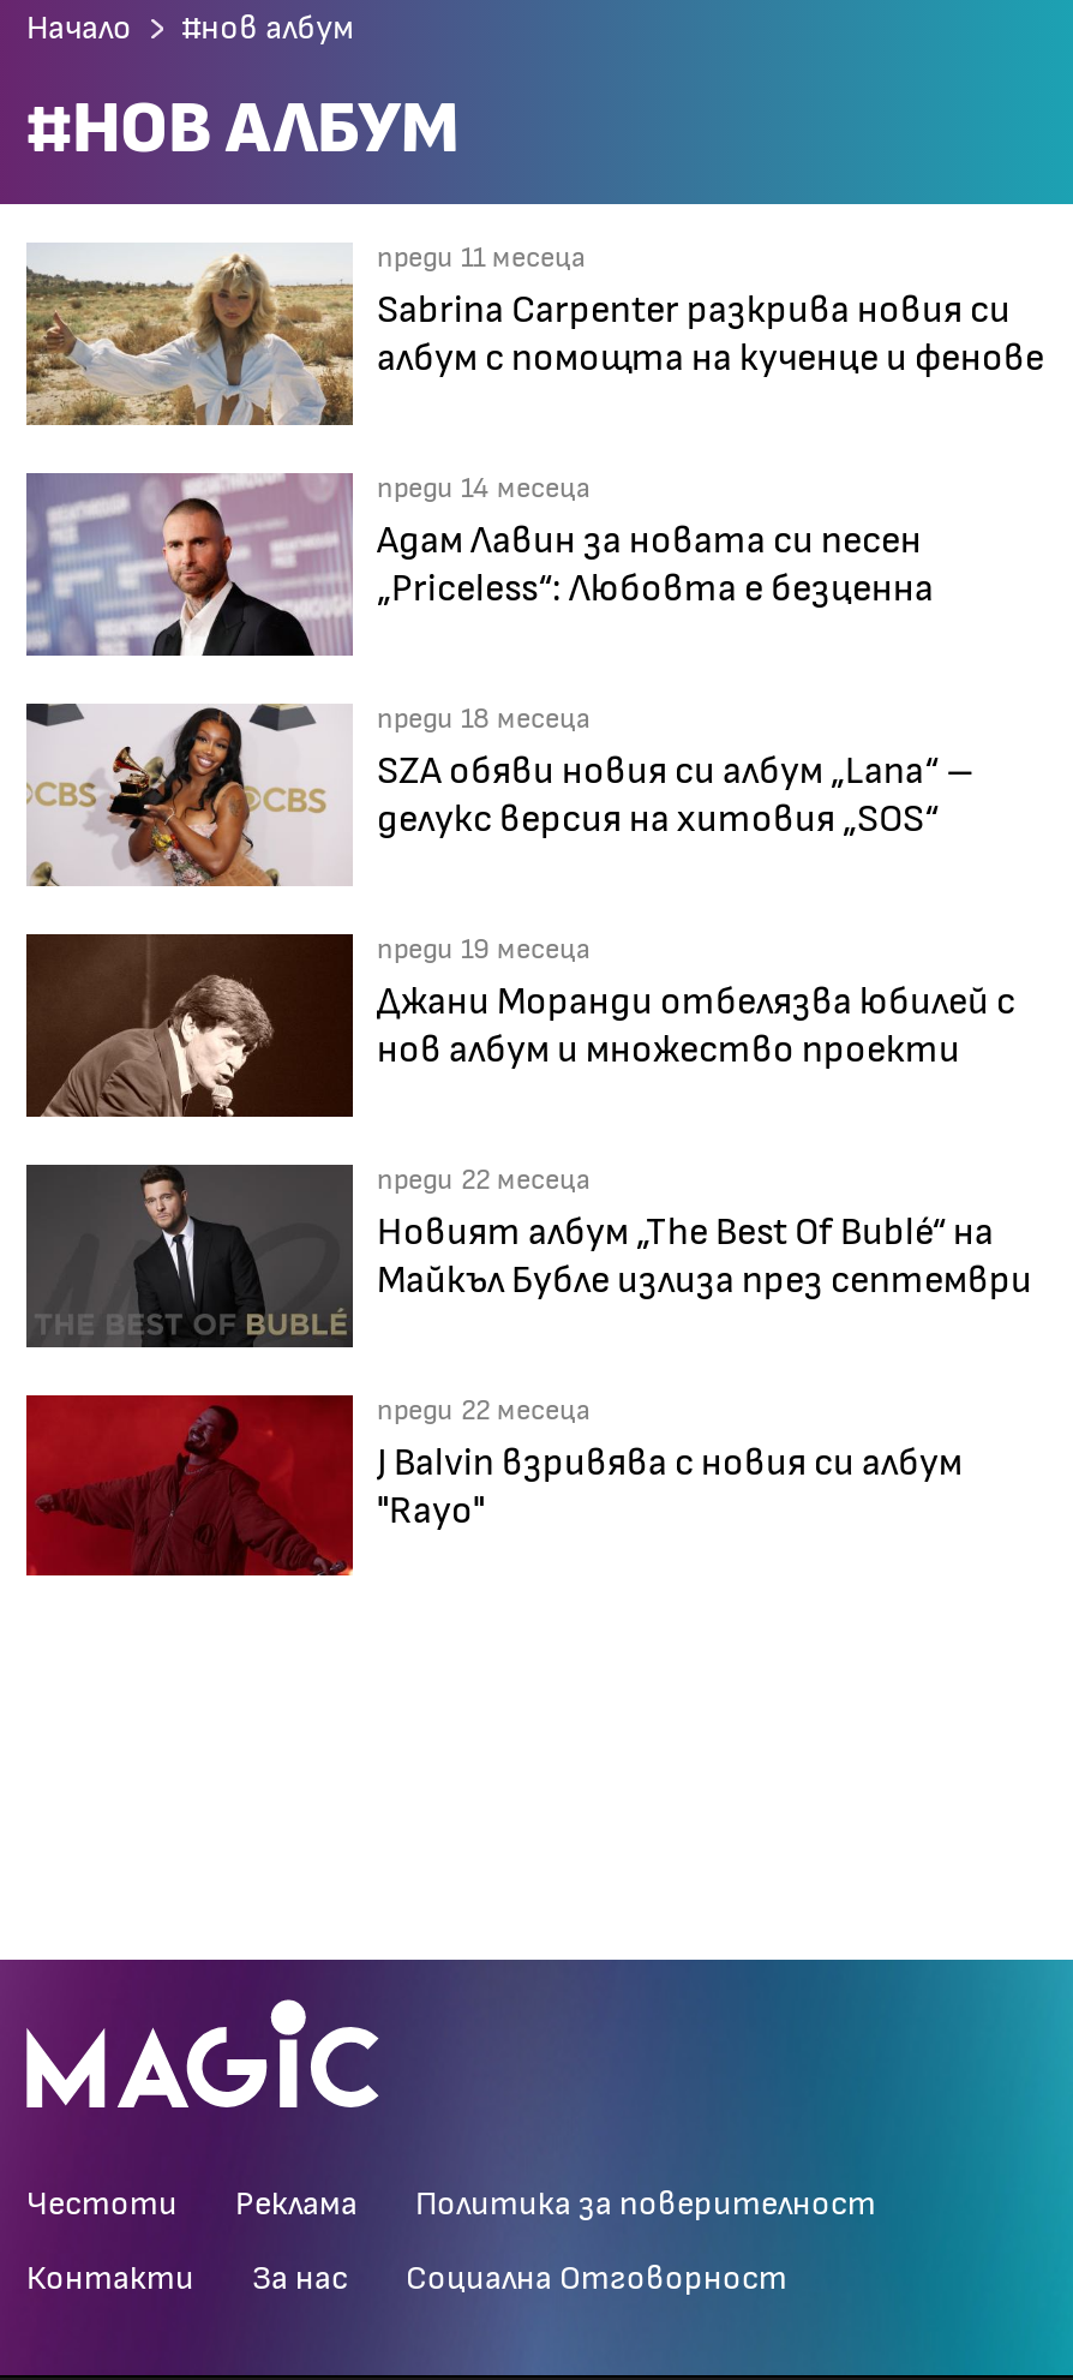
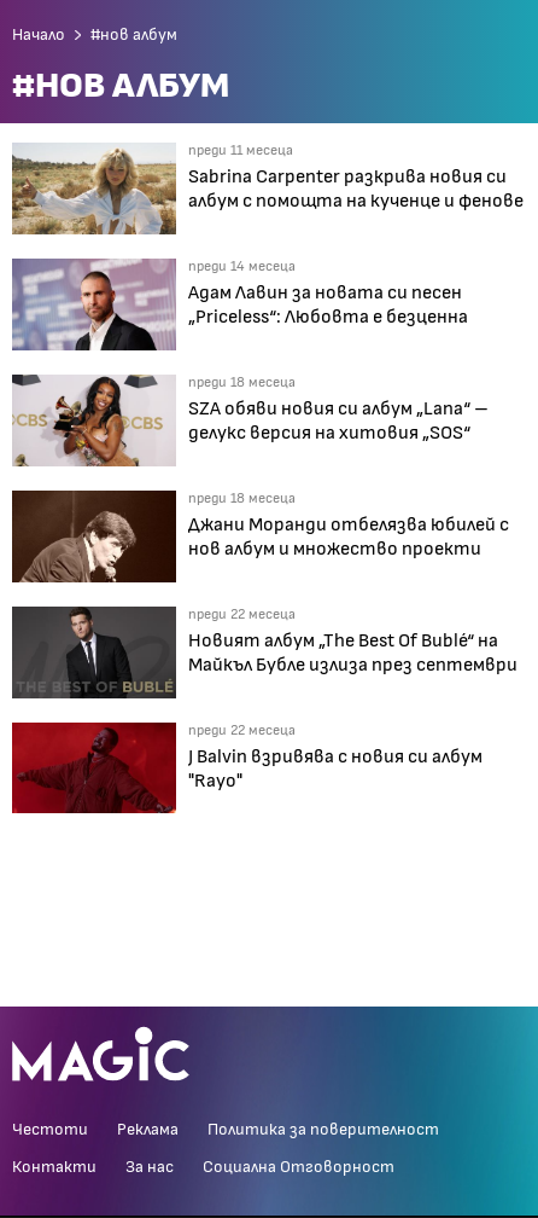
[377,934,591,962] преди 19 месеца -> [188,490,296,505] преди 18 месеца

